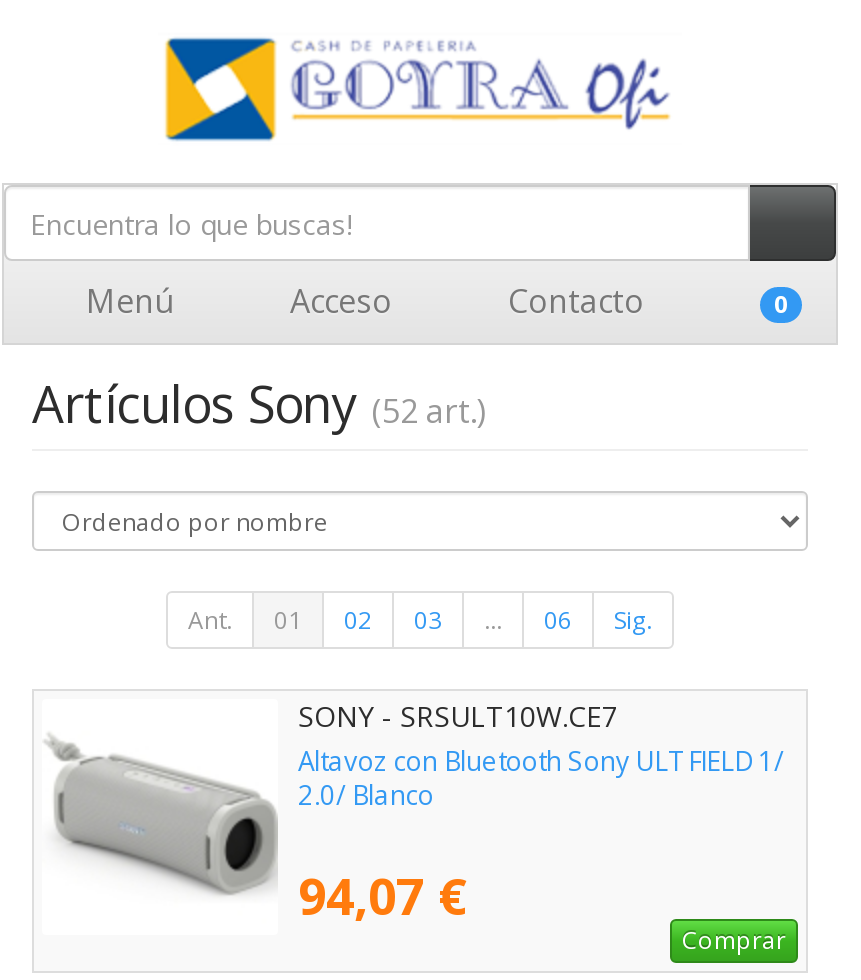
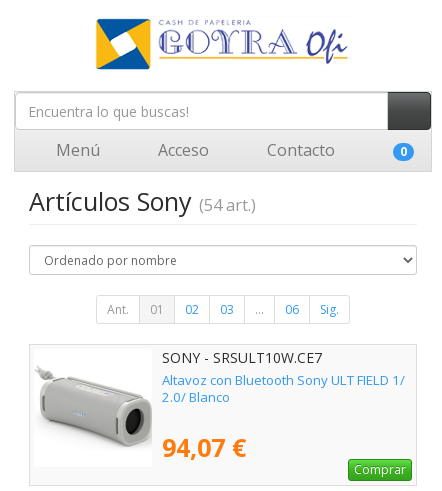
[32,369,486,437] Artículos Sony (52 art.) -> [29,184,256,218] Artículos Sony (54 art.)

